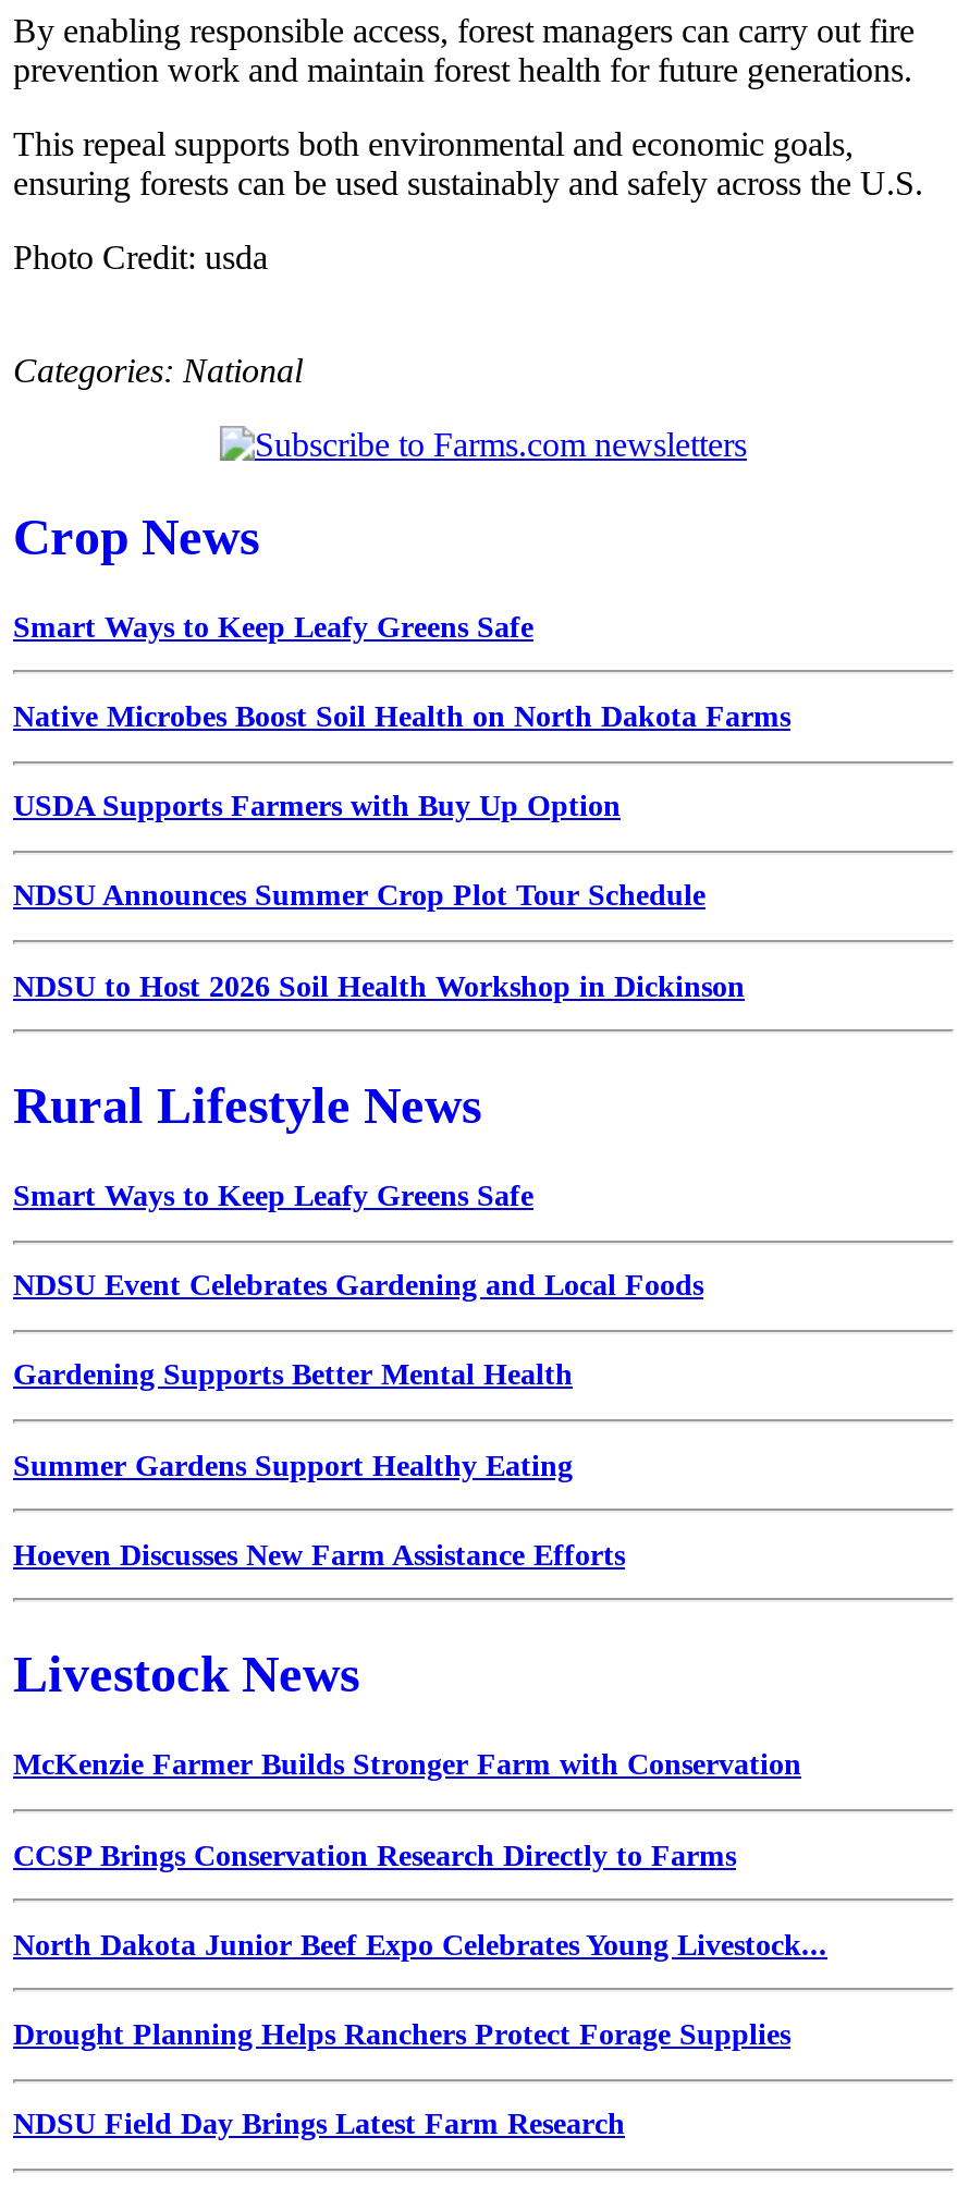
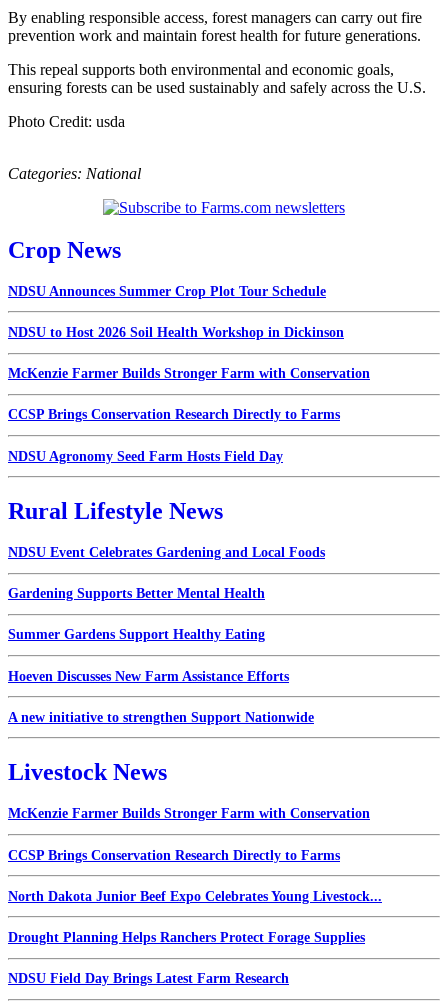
[13,610,790,823] Smart Ways to Keep Leafy Greens Safe | Native Microbes Boost Soil Health on North Dakota Farms | USDA Supports Farmers with Buy Up Option -> none
moved [13,880,745,1002] -> [8,284,344,340]: NDSU Announces Summer Crop Plot Tour Schedule | NDSU to Host 2026 Soil Health Workshop in Dickinson
none -> [8,366,370,464] McKenzie Farmer Builds Stronger Farm with Conservation | CCSP Brings Conservation Research Directly to Farms | NDSU Agronomy Seed Farm Hosts Field Day
[13,1180,533,1212] Smart Ways to Keep Leafy Greens Safe -> none
moved [13,1269,703,1571] -> [8,545,325,684]: NDSU Event Celebrates Gardening and Local Foods | Gardening Supports Better Mental Health | Summer Gardens Support Healthy Eating | Hoeven Discusses New Farm Assistance Efforts
none -> [8,710,314,725] A new initiative to strengthen Support Nationwide

